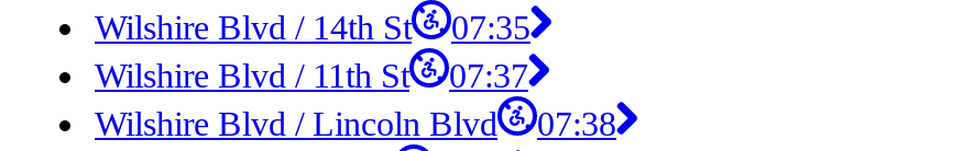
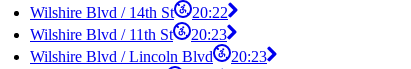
[95,9,530,46] Wilshire Blvd / 14th St 07:35 -> [30,4,228,21] Wilshire Blvd / 14th St 20:22
[95,57,528,95] Wilshire Blvd / 11th St 07:37 -> [30,26,227,43] Wilshire Blvd / 11th St 20:23
[95,105,616,143] Wilshire Blvd / Lincoln Blvd 07:38 -> [30,48,267,65] Wilshire Blvd / Lincoln Blvd 20:23

